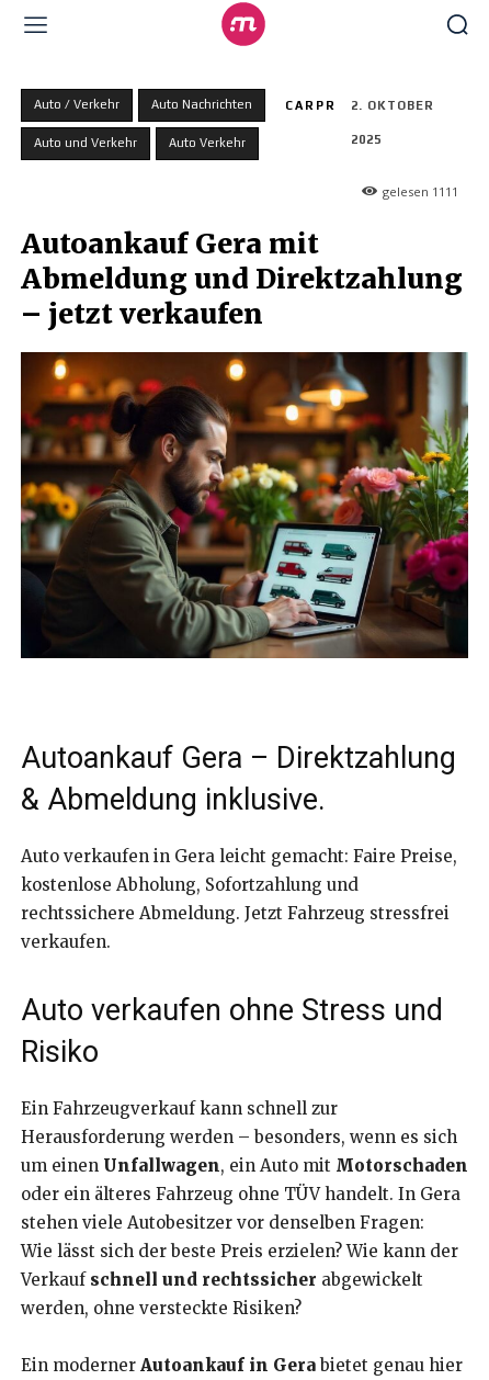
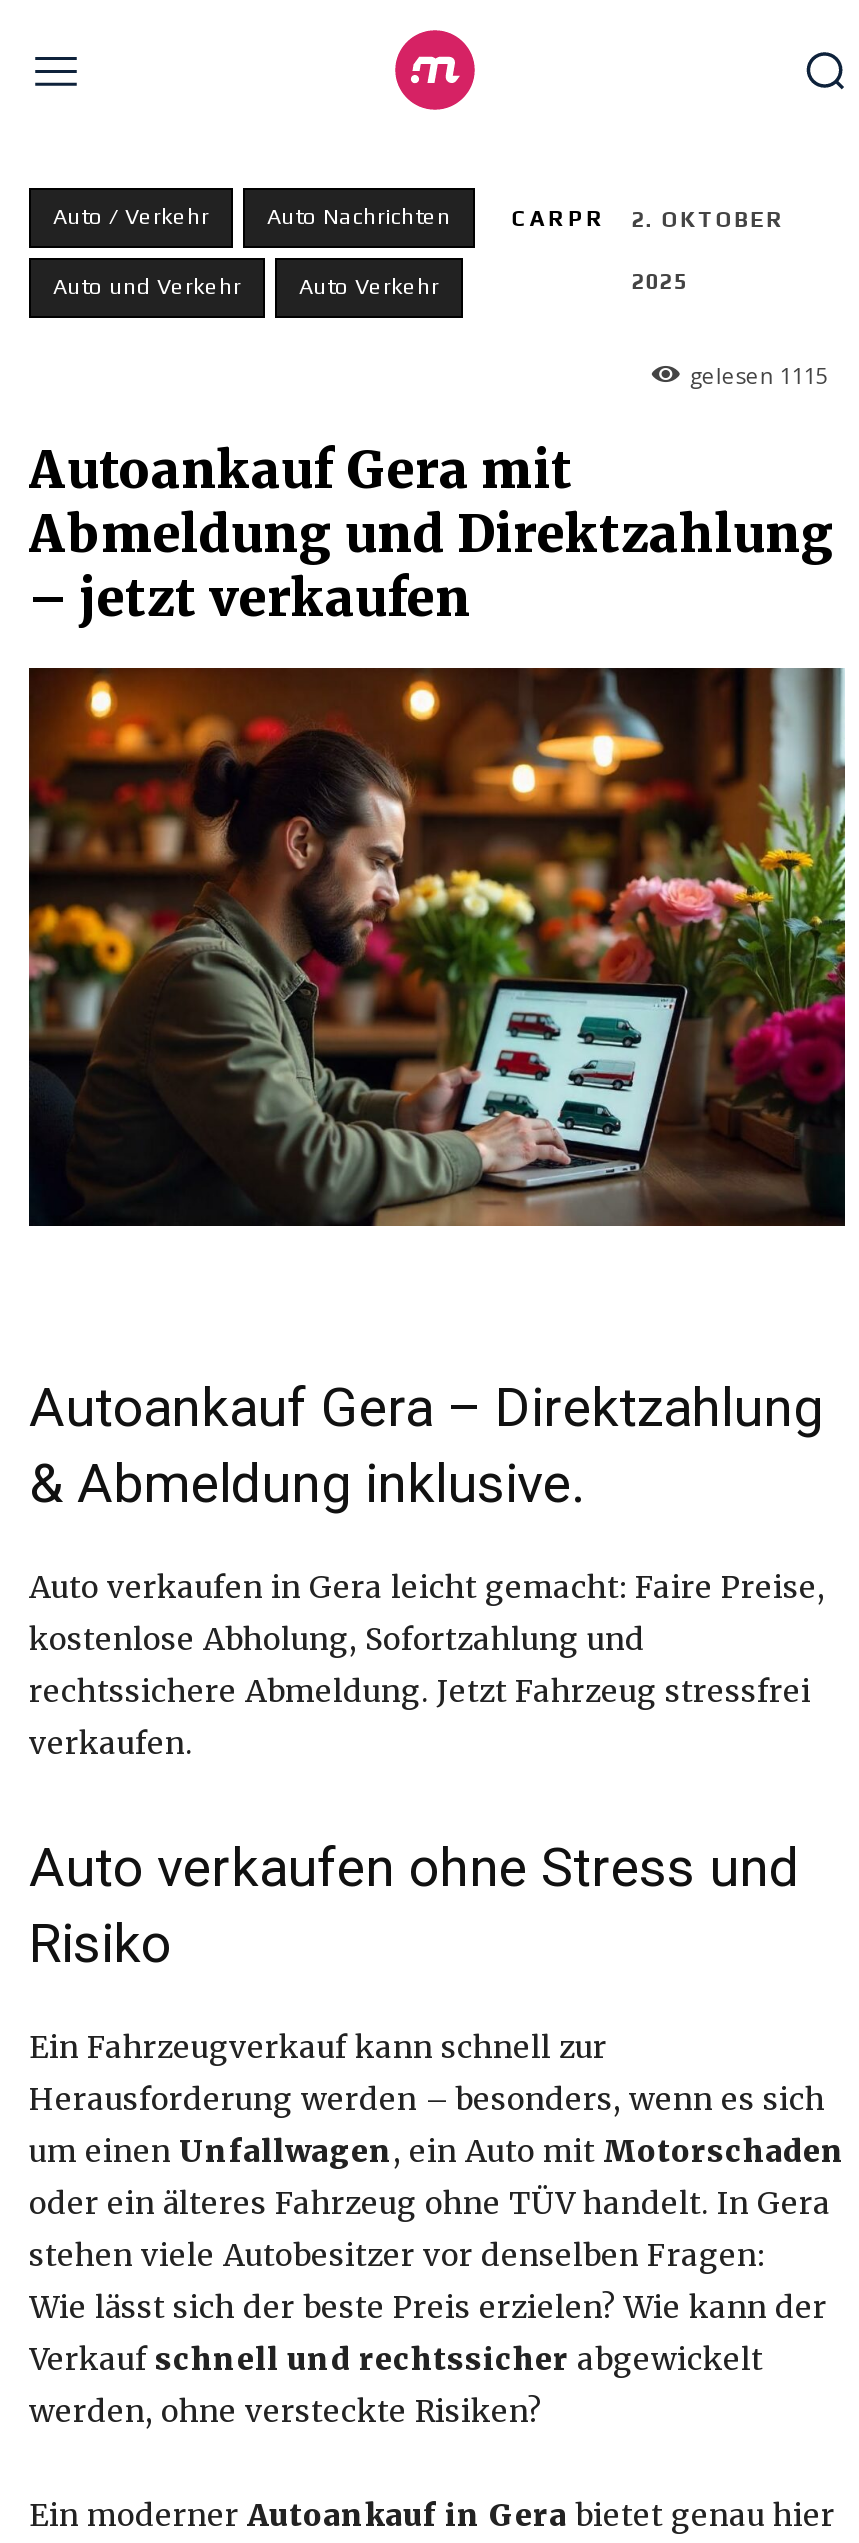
[383,183,459,199] gelesen 1111 -> [690,360,828,390] gelesen 1115

